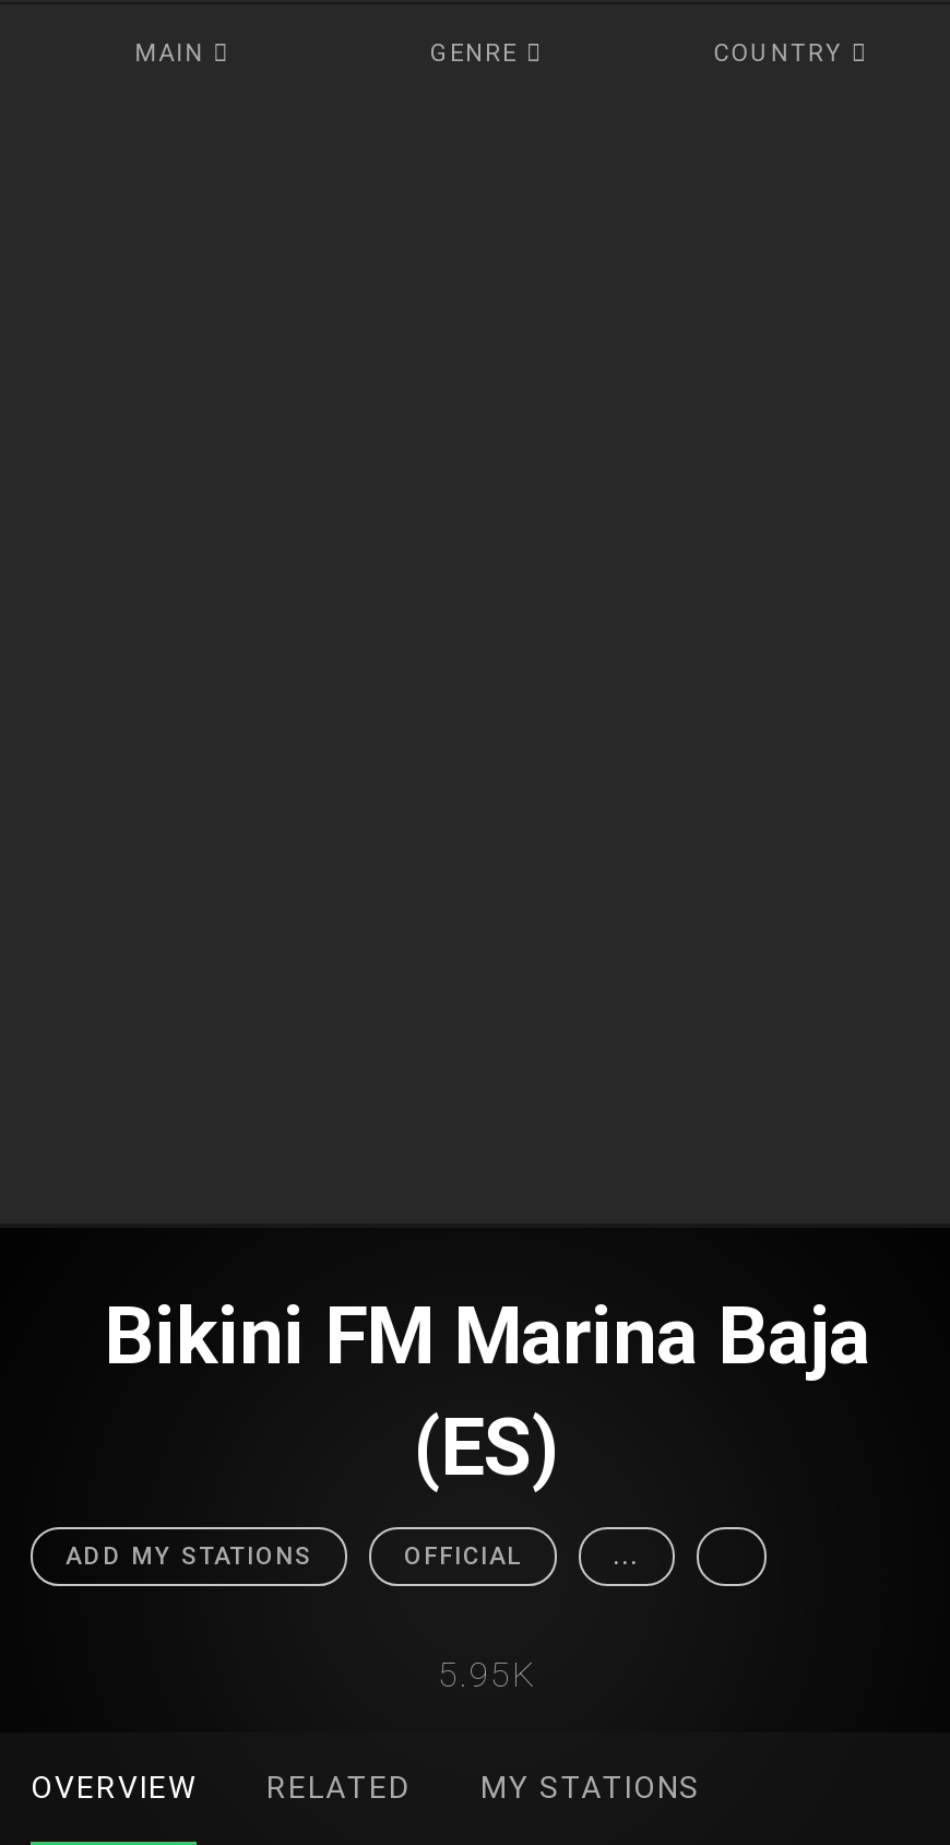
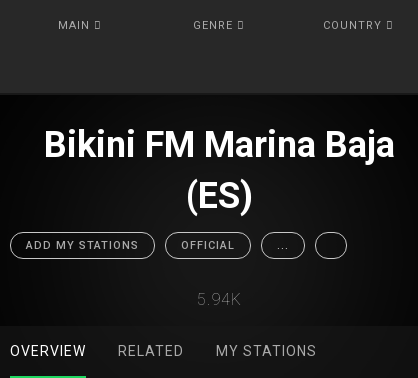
[438,1654,536,1695] 5.95K -> [196,290,241,309] 5.94K

